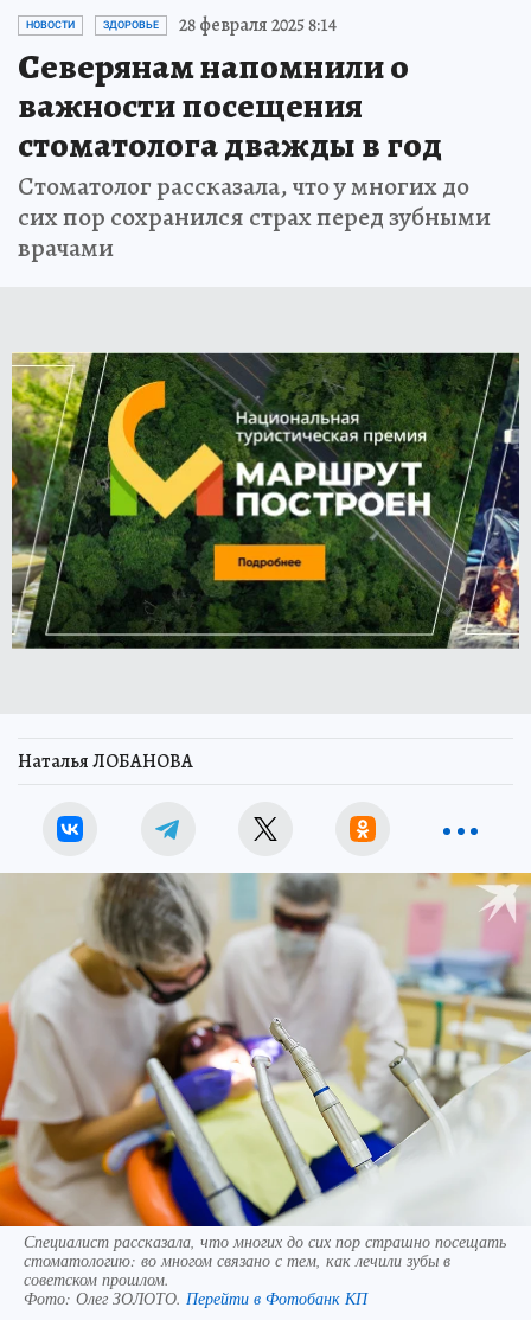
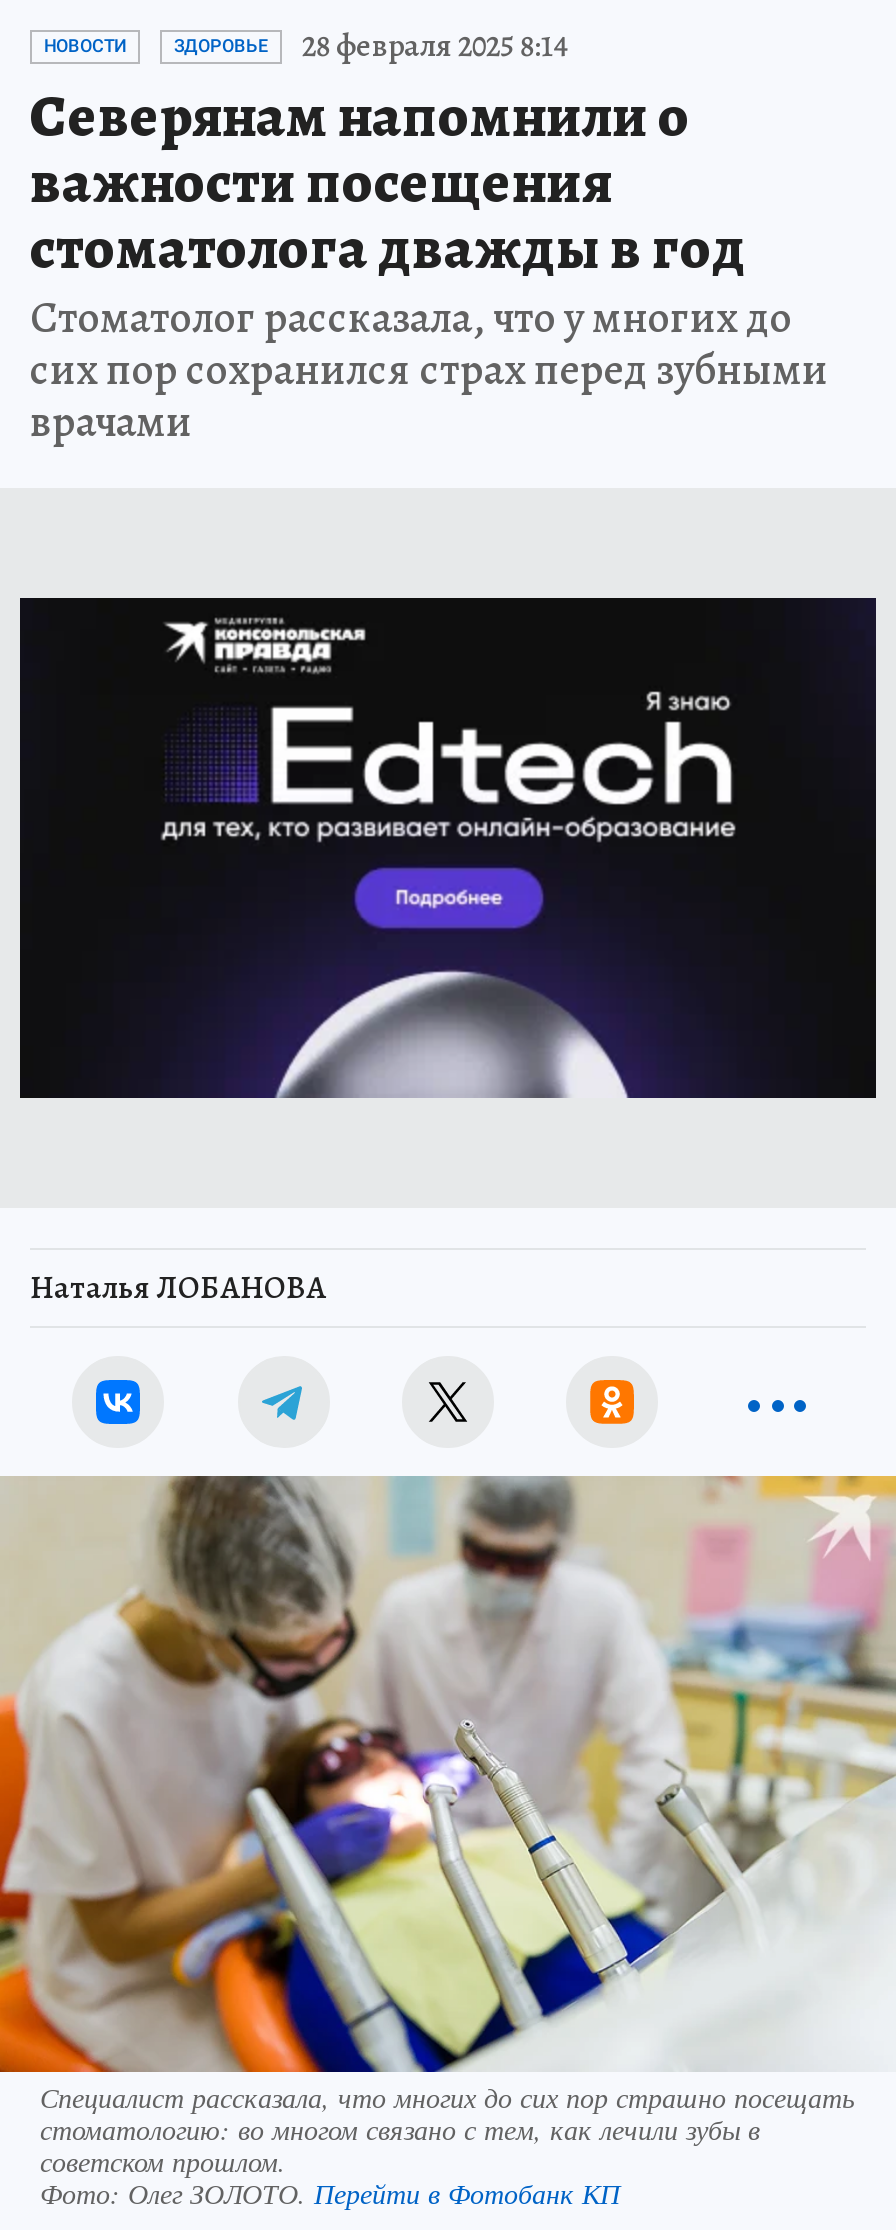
[11,352,520,650] [image] -> [18,596,878,1098] [image]

